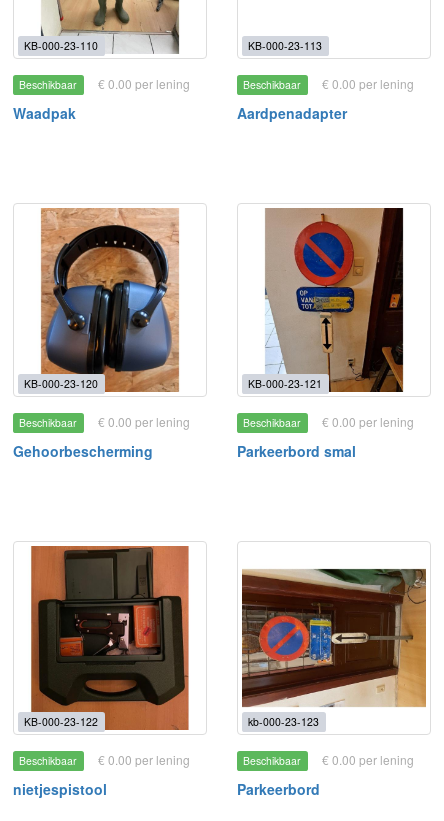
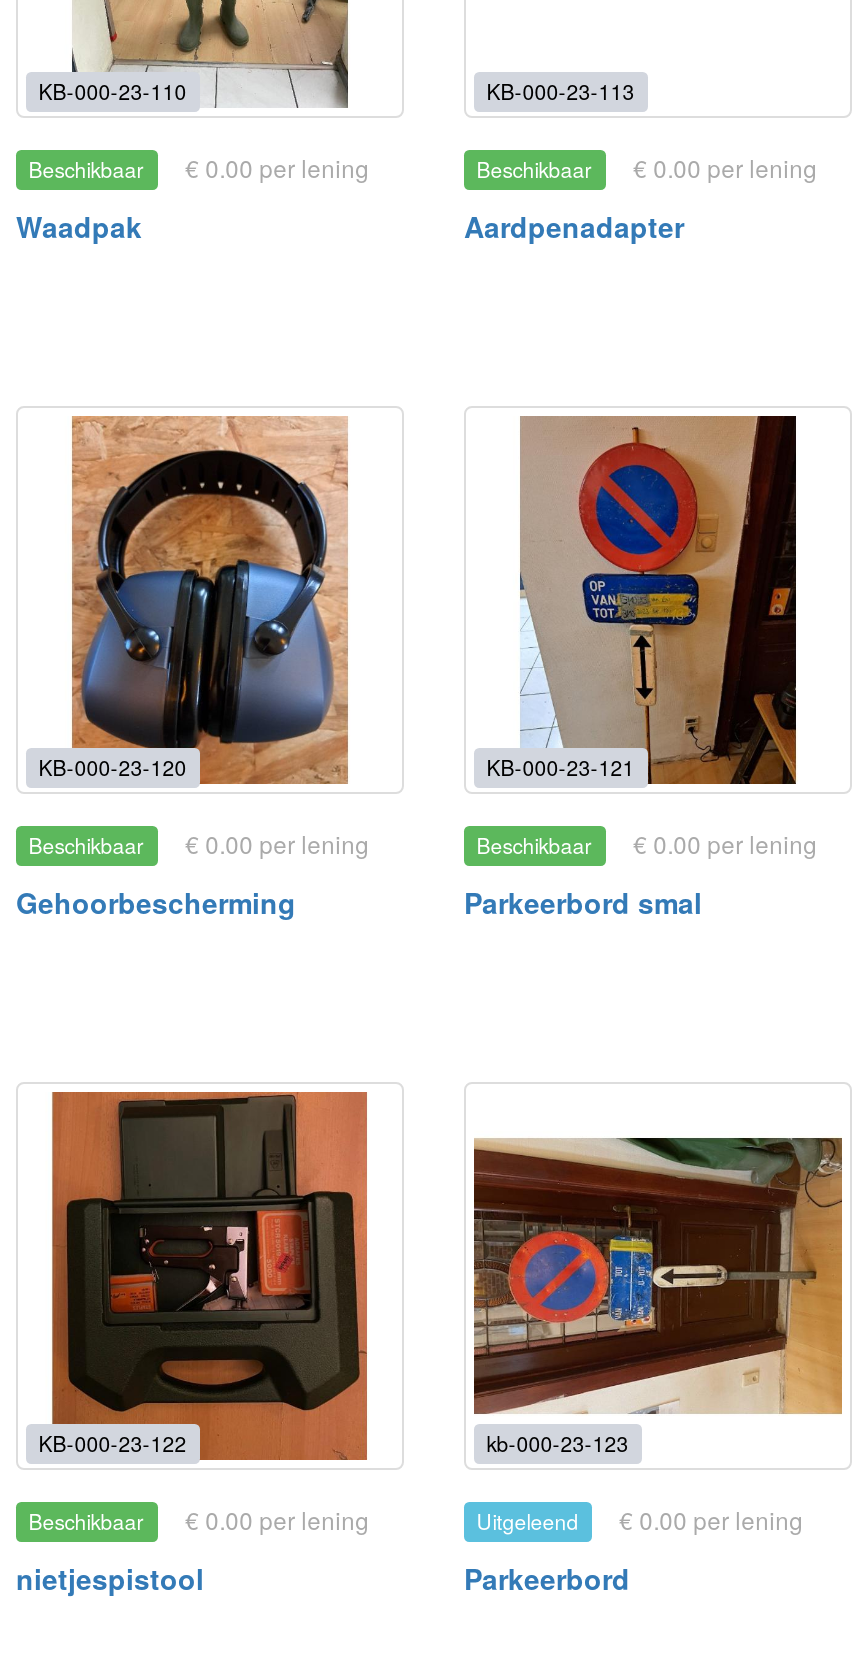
[243,753,301,768] Beschikbaar -> [477,1506,579,1536] Uitgeleend

